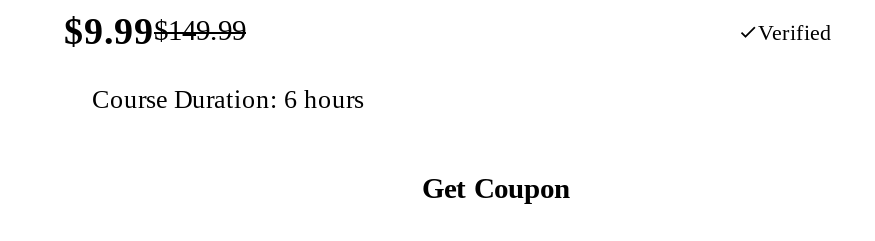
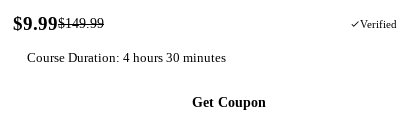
[92,86,364,114] Course Duration: 6 hours -> [27,51,226,65] Course Duration: 4 hours 30 minutes

